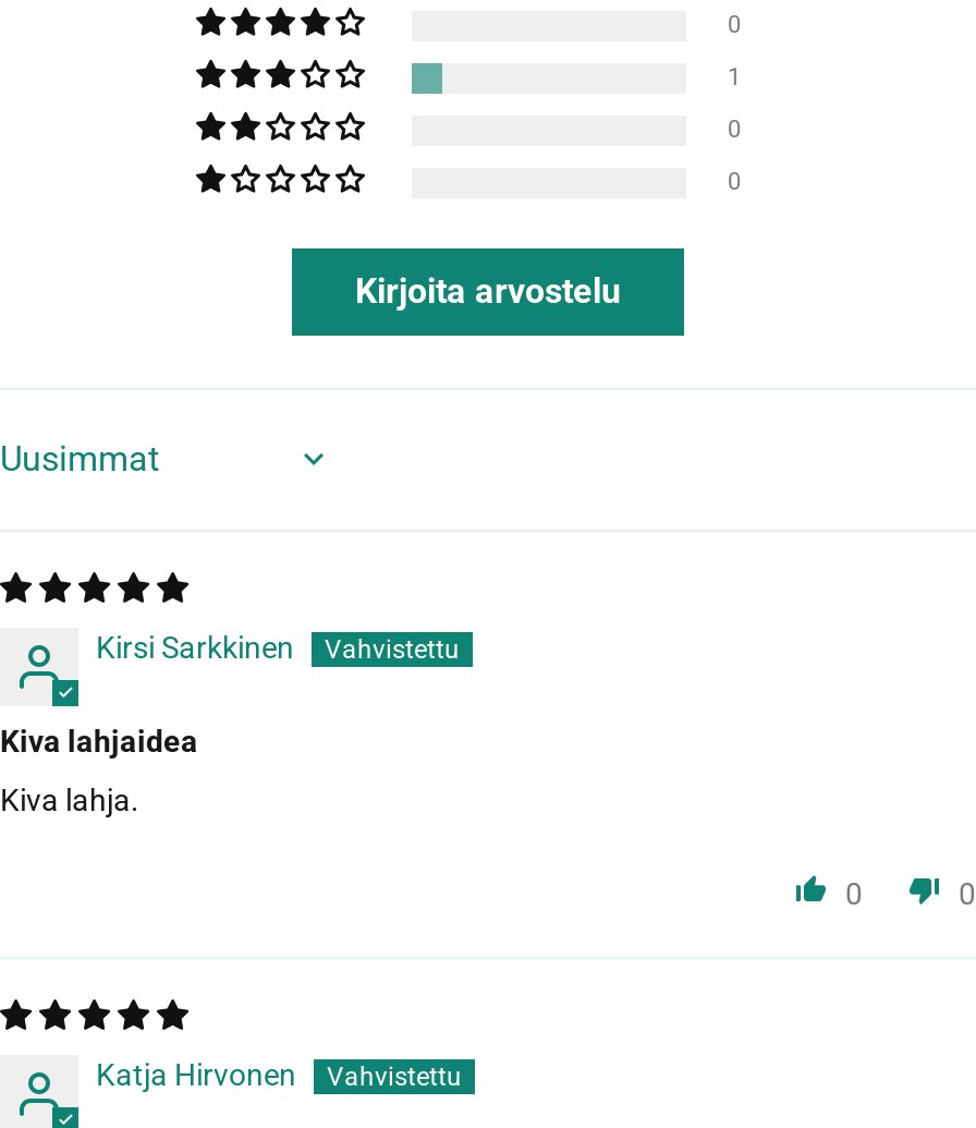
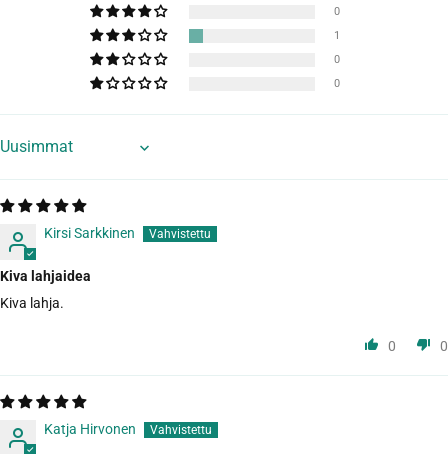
[355,270,621,311] Kirjoita arvostelu -> none

